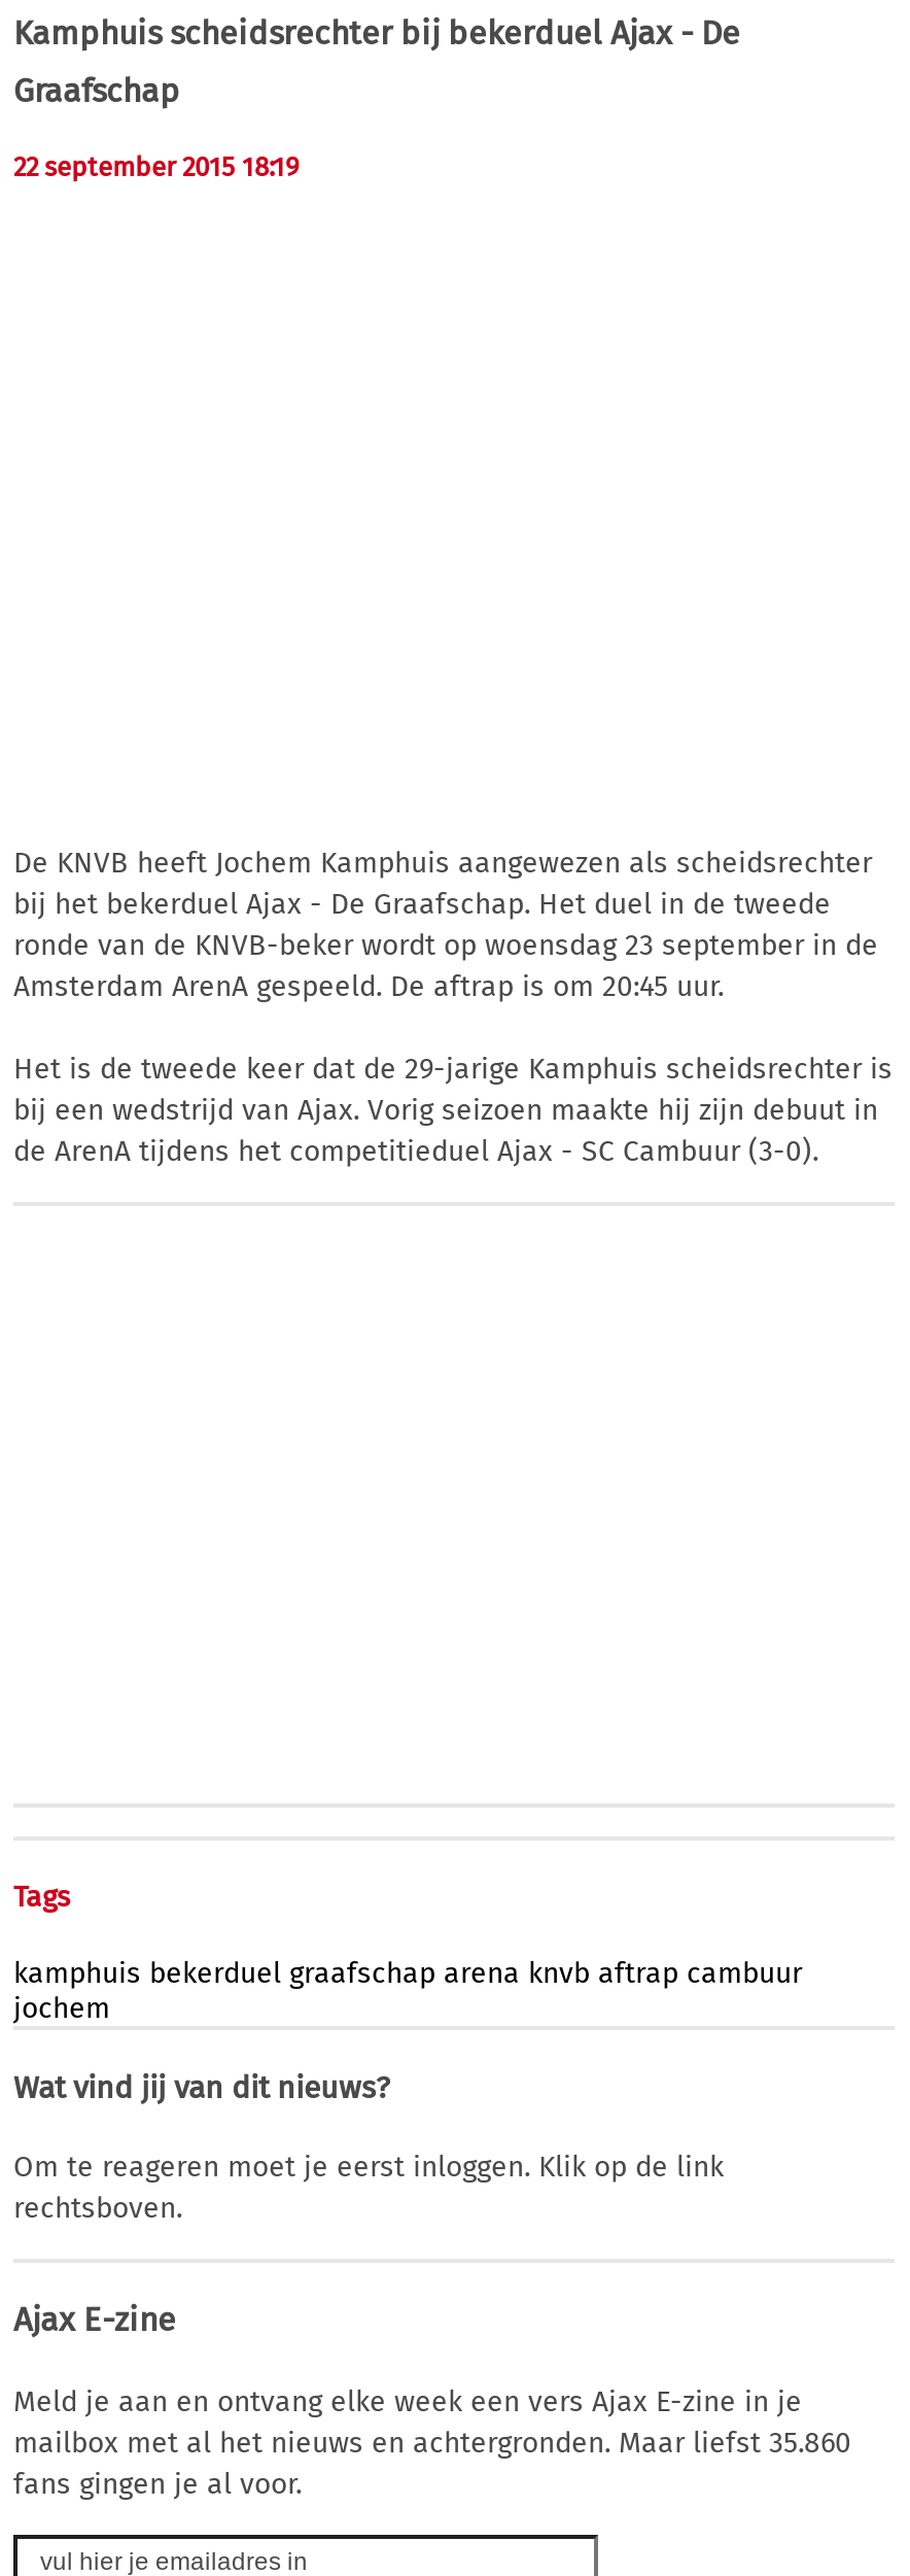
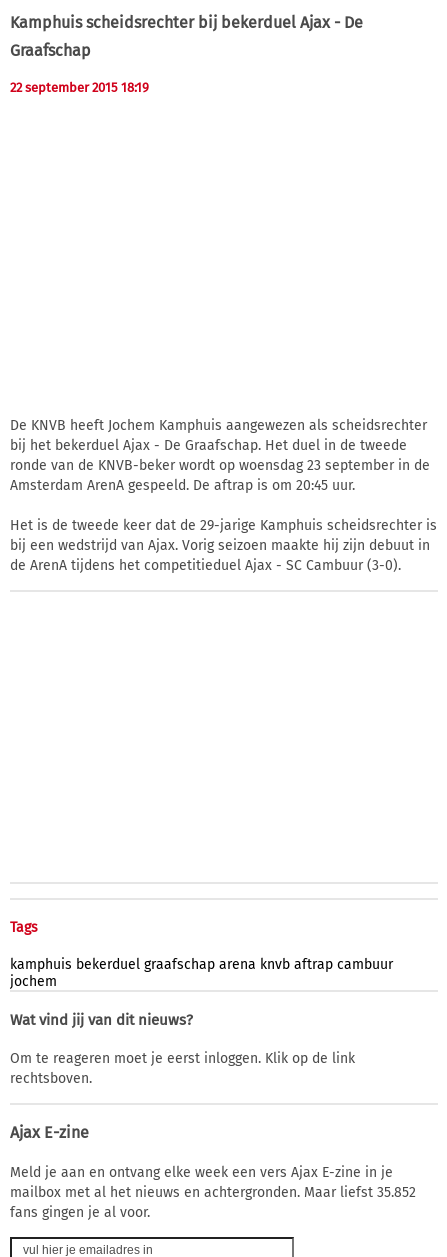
[13,2425,851,2460] mailbox met al het nieuws en achtergronden. Maar liefst 35.860 -> [10,1184,416,1201] mailbox met al het nieuws en achtergronden. Maar liefst 35.852

